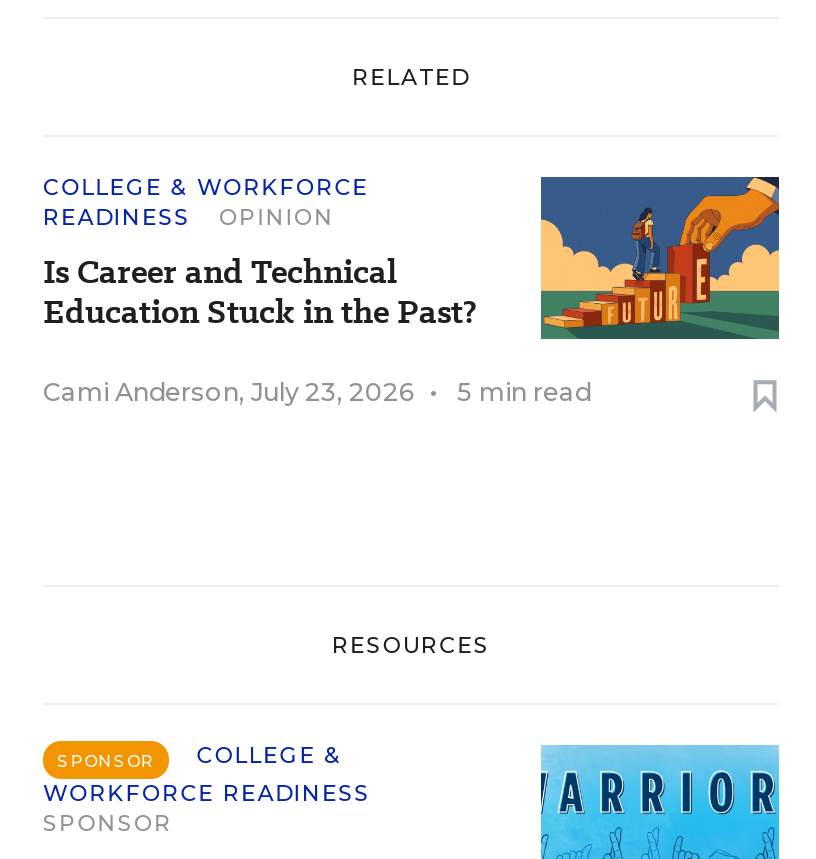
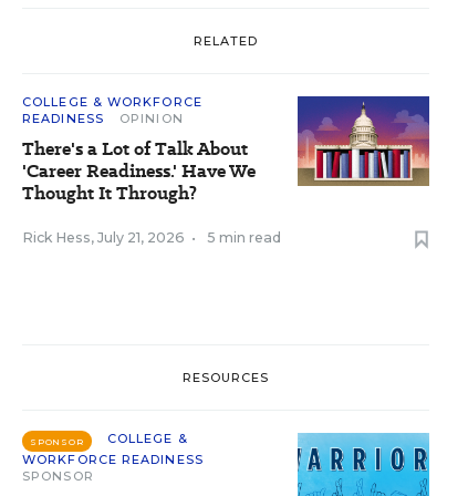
[43,175,781,341] [image] | Is Career and Technical | Education Stuck in the Past? -> [22,96,430,206] [image] | There's a Lot of Talk About | 'Career Readiness.' Have We | Thought It Through?
[43,377,437,407] Cami Anderson, July 23, 2026 • -> [22,229,196,246] Rick Hess, July 21, 2026 •

